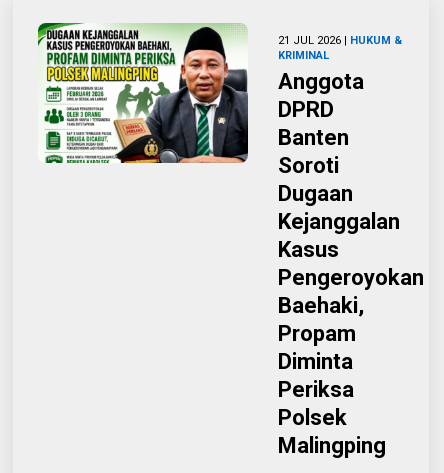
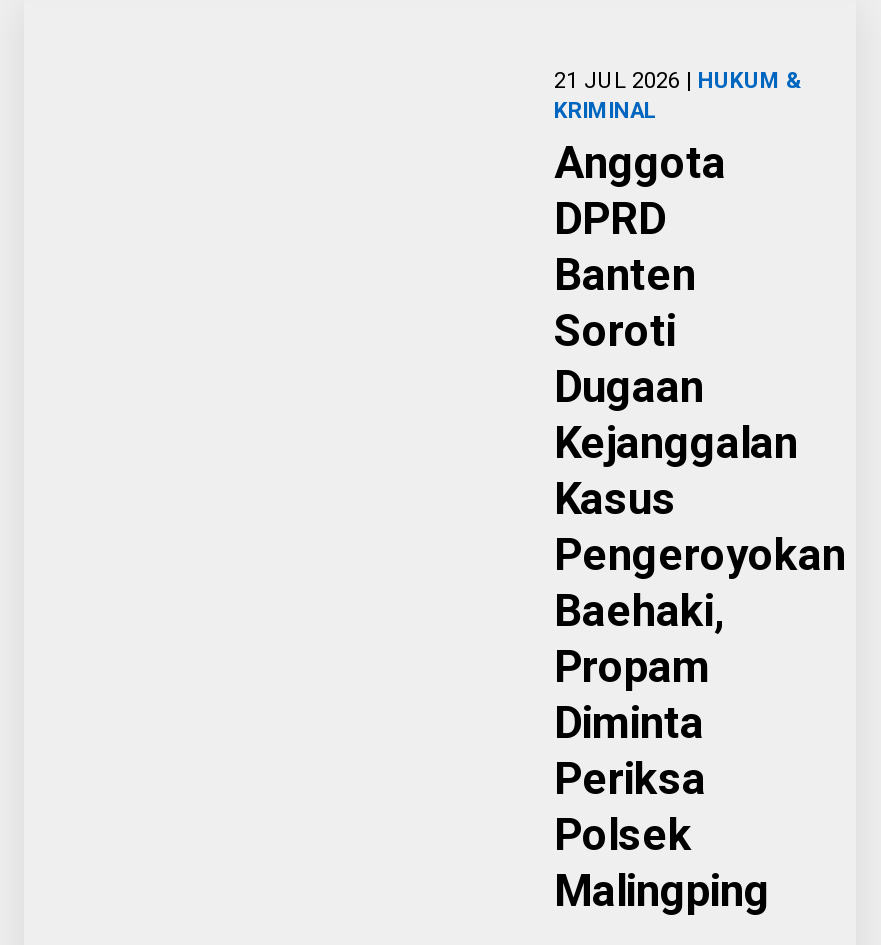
[37,22,249,164] [image] -> none

